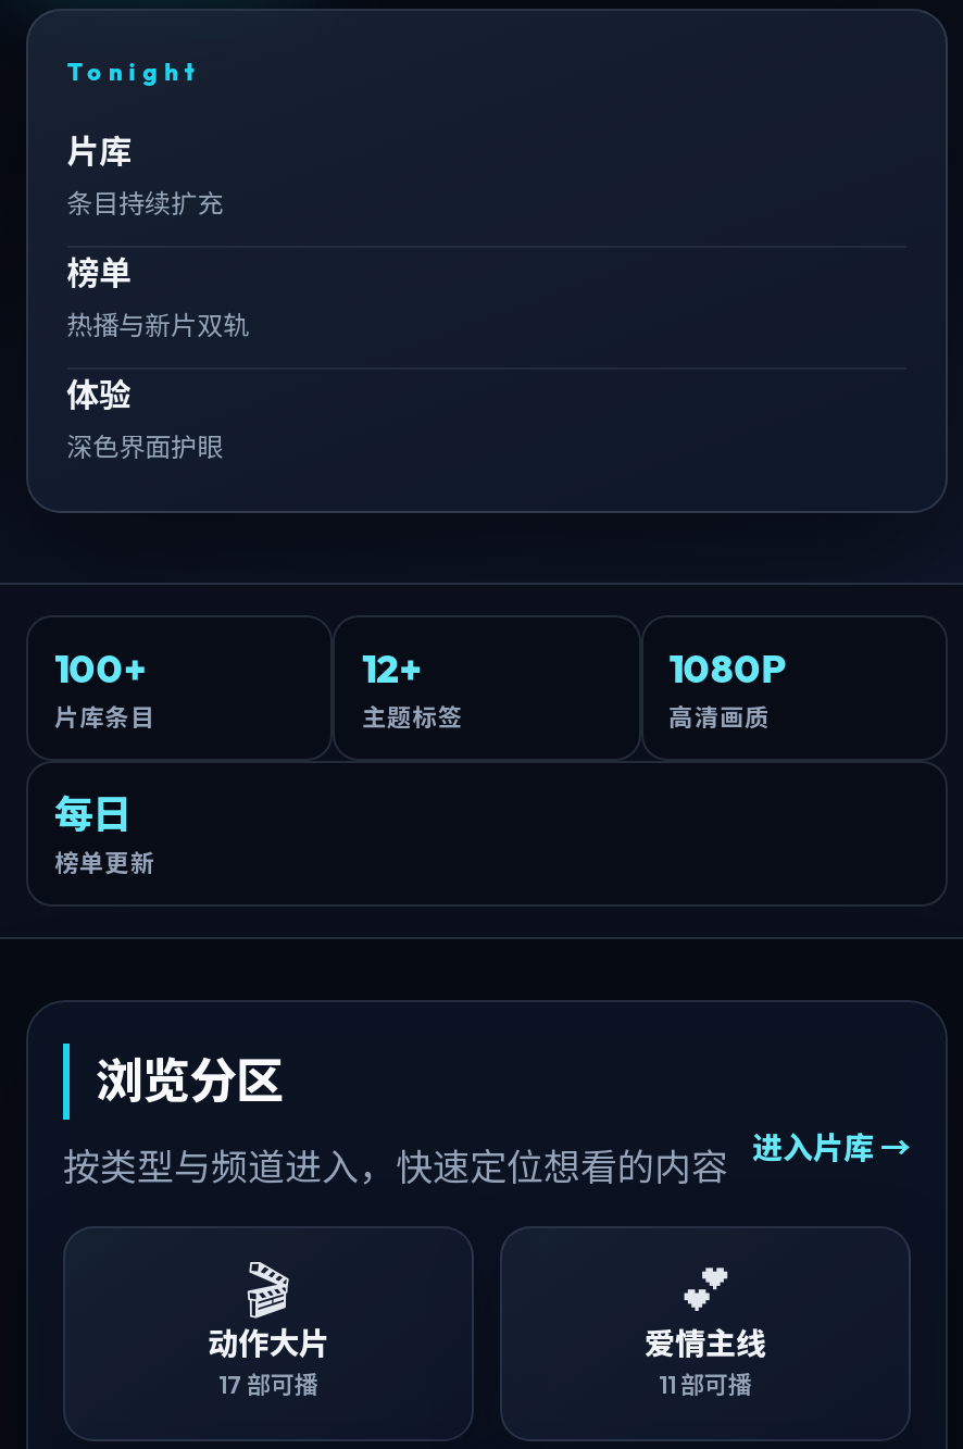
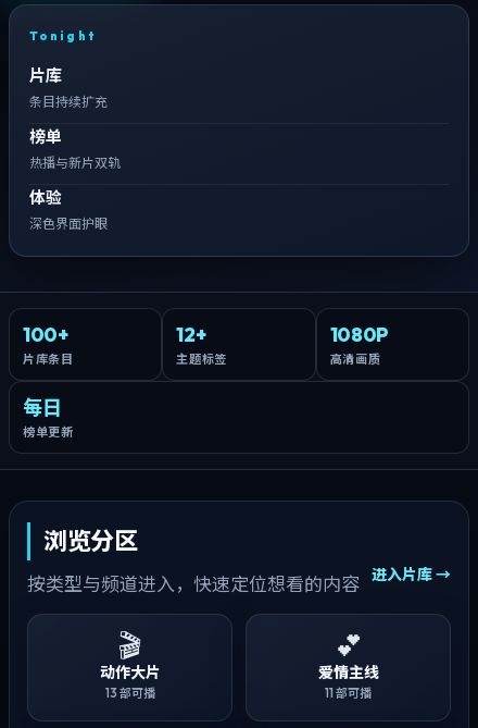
[218,1371,318,1401] 17部可播 -> [105,686,155,701] 13部可播

